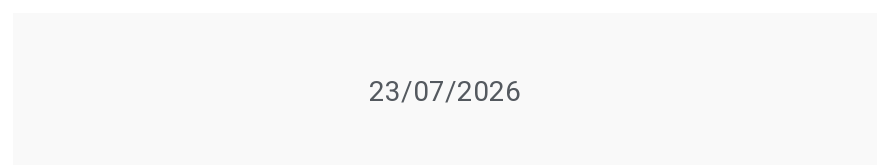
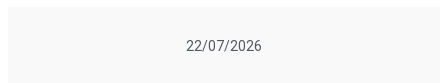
[369,75,521,107] 23/07/2026 -> [186,38,262,54] 22/07/2026

